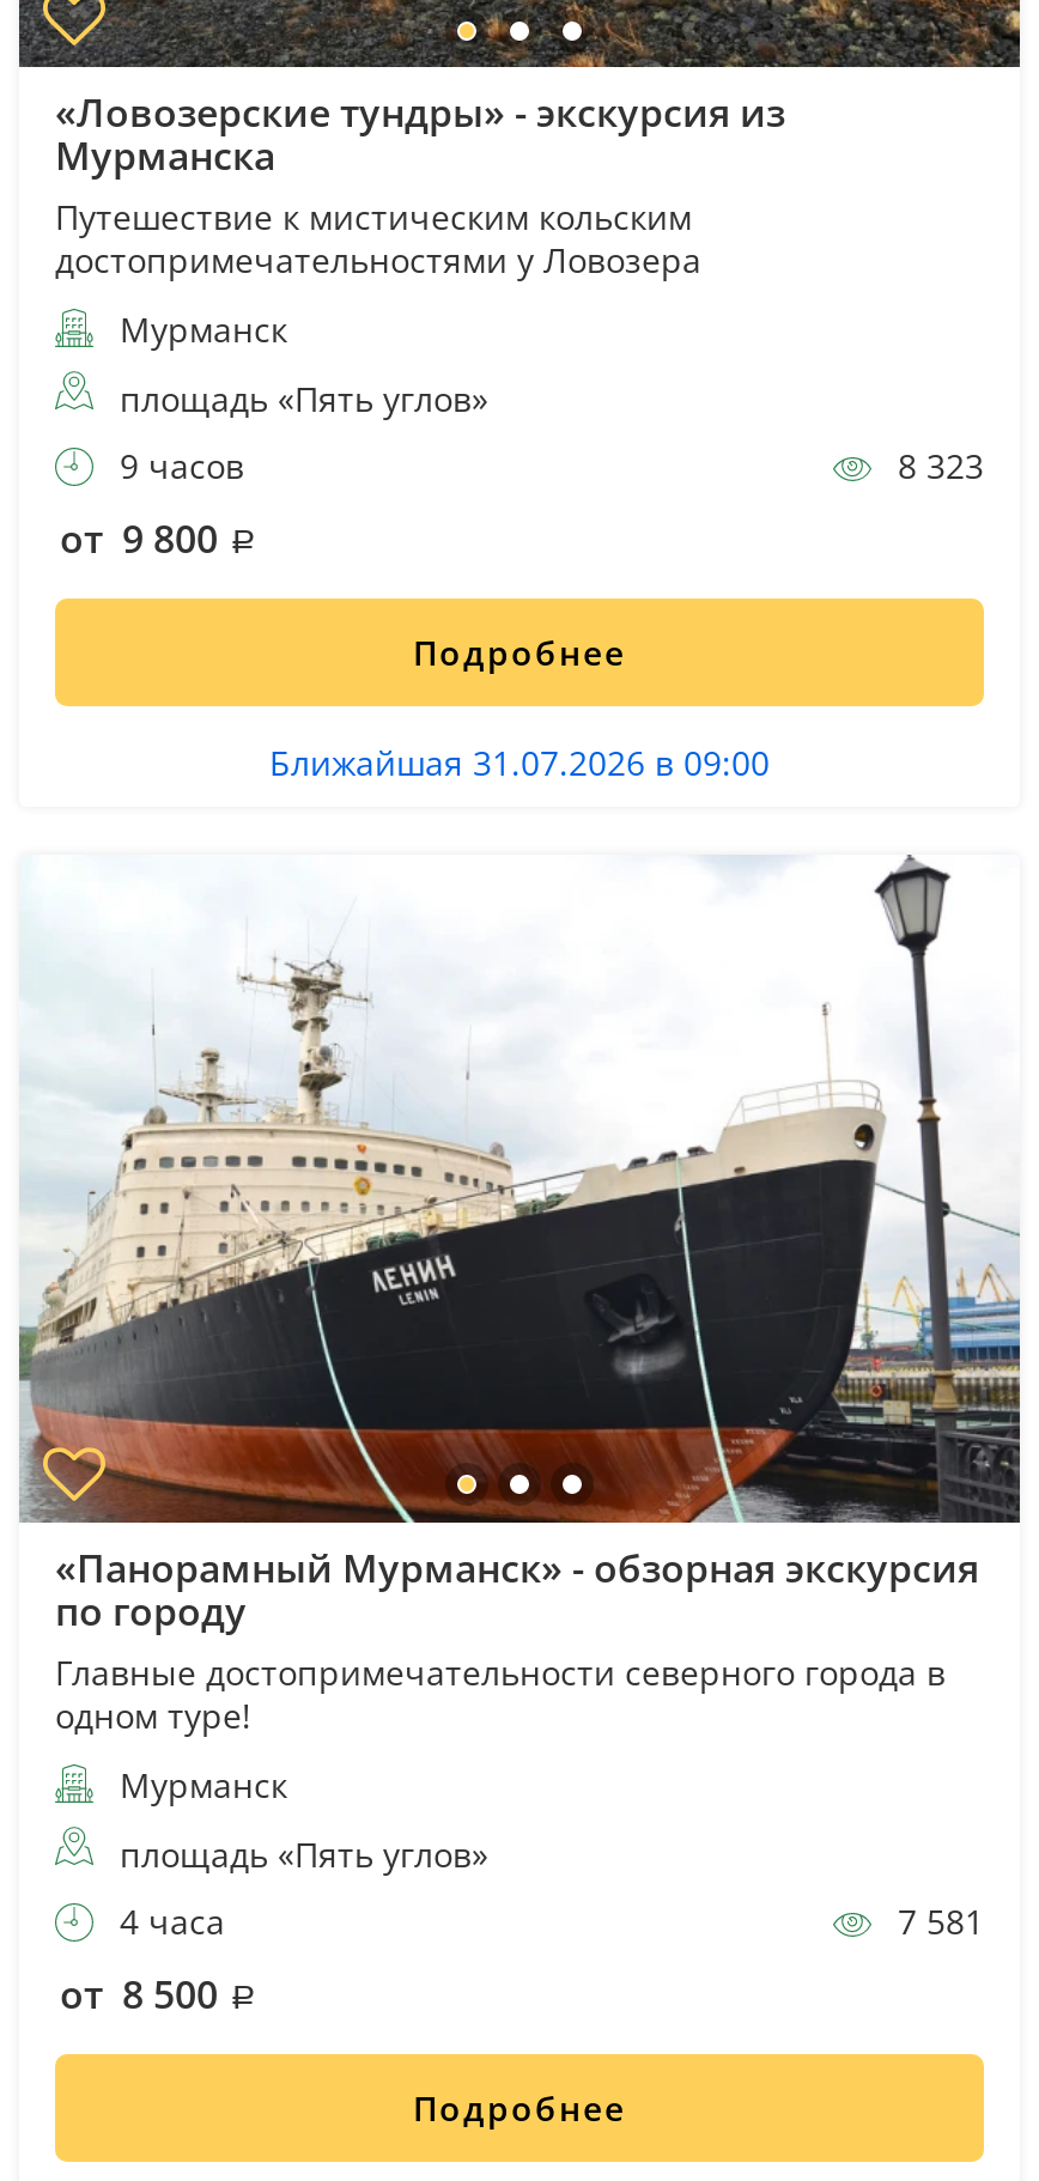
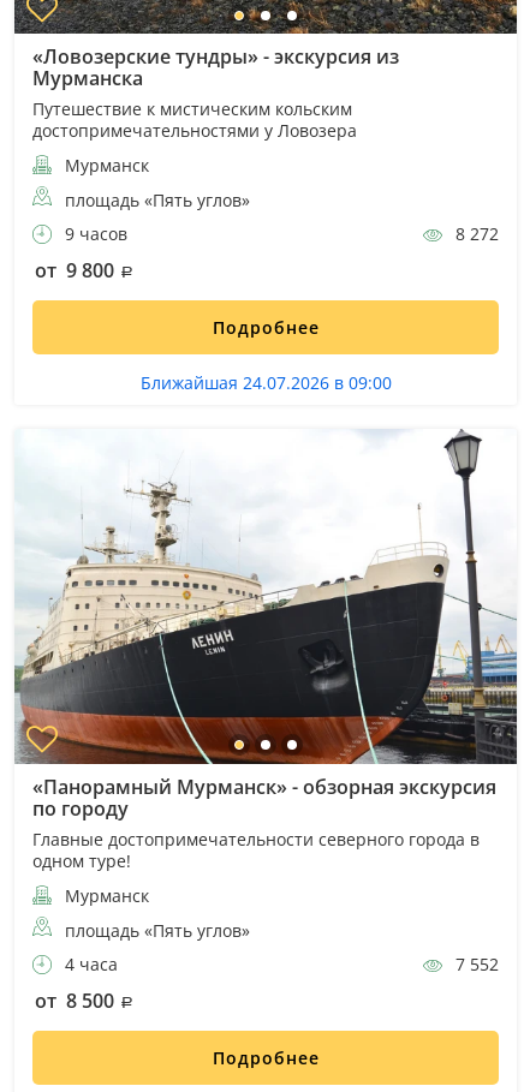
[888,444,984,489] 8 323 -> [451,223,499,245] 8 272
[269,740,770,786] Ближайшая 31.07.2026 в 09:00 -> [140,372,391,394] Ближайшая 24.07.2026 в 09:00
[888,1898,984,1944] 7 581 -> [451,953,499,975] 7 552

